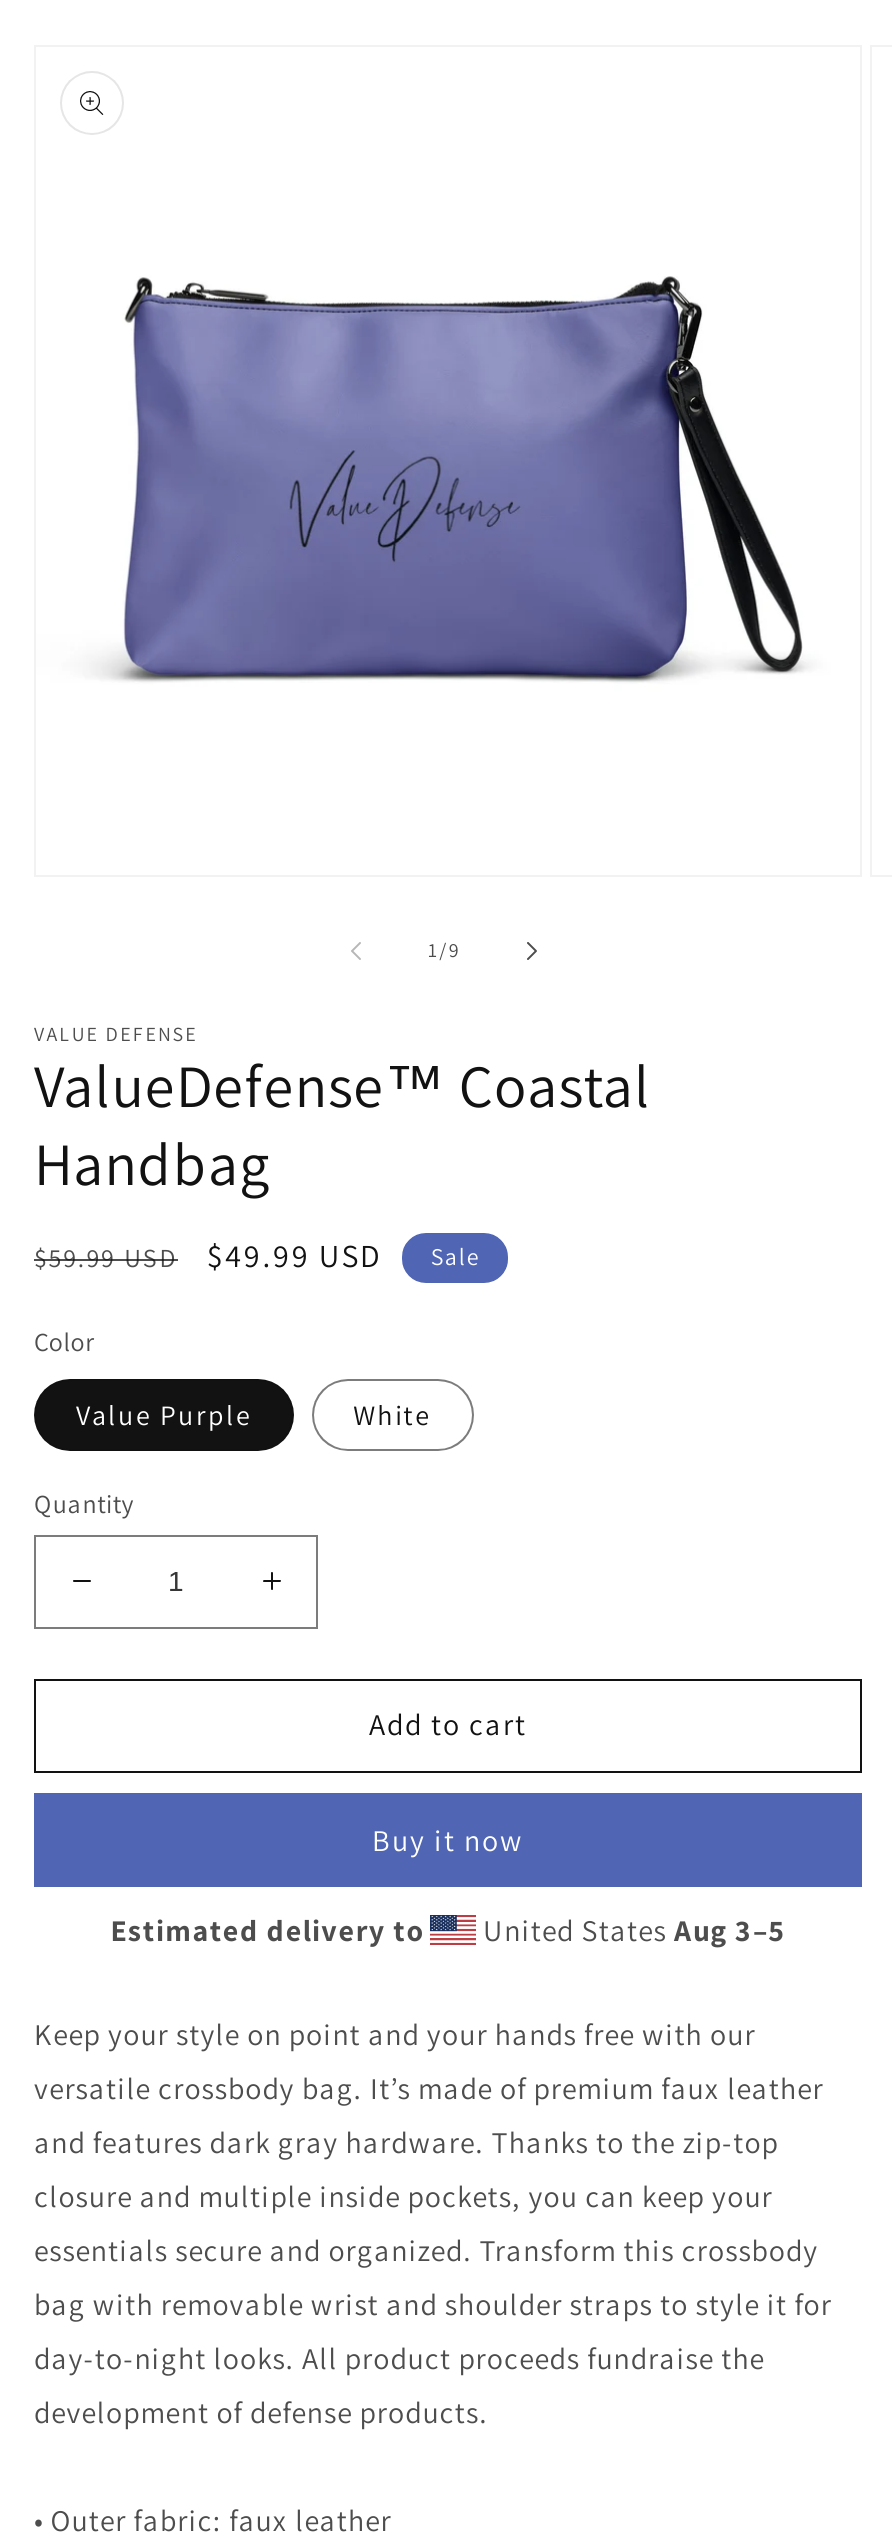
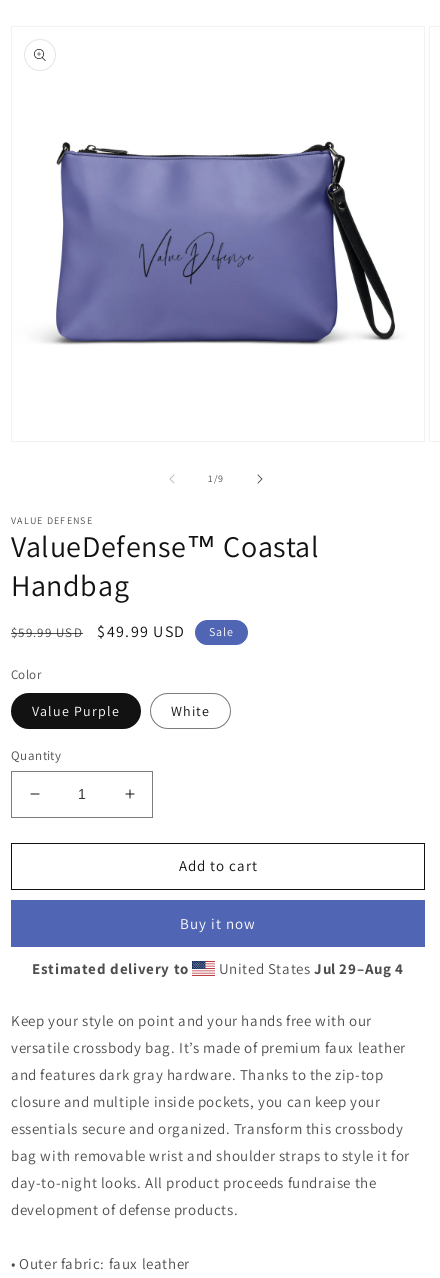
[476,1911,786,1949] United States Aug 3–5 -> [215,959,404,978] United States Jul 29–Aug 4

